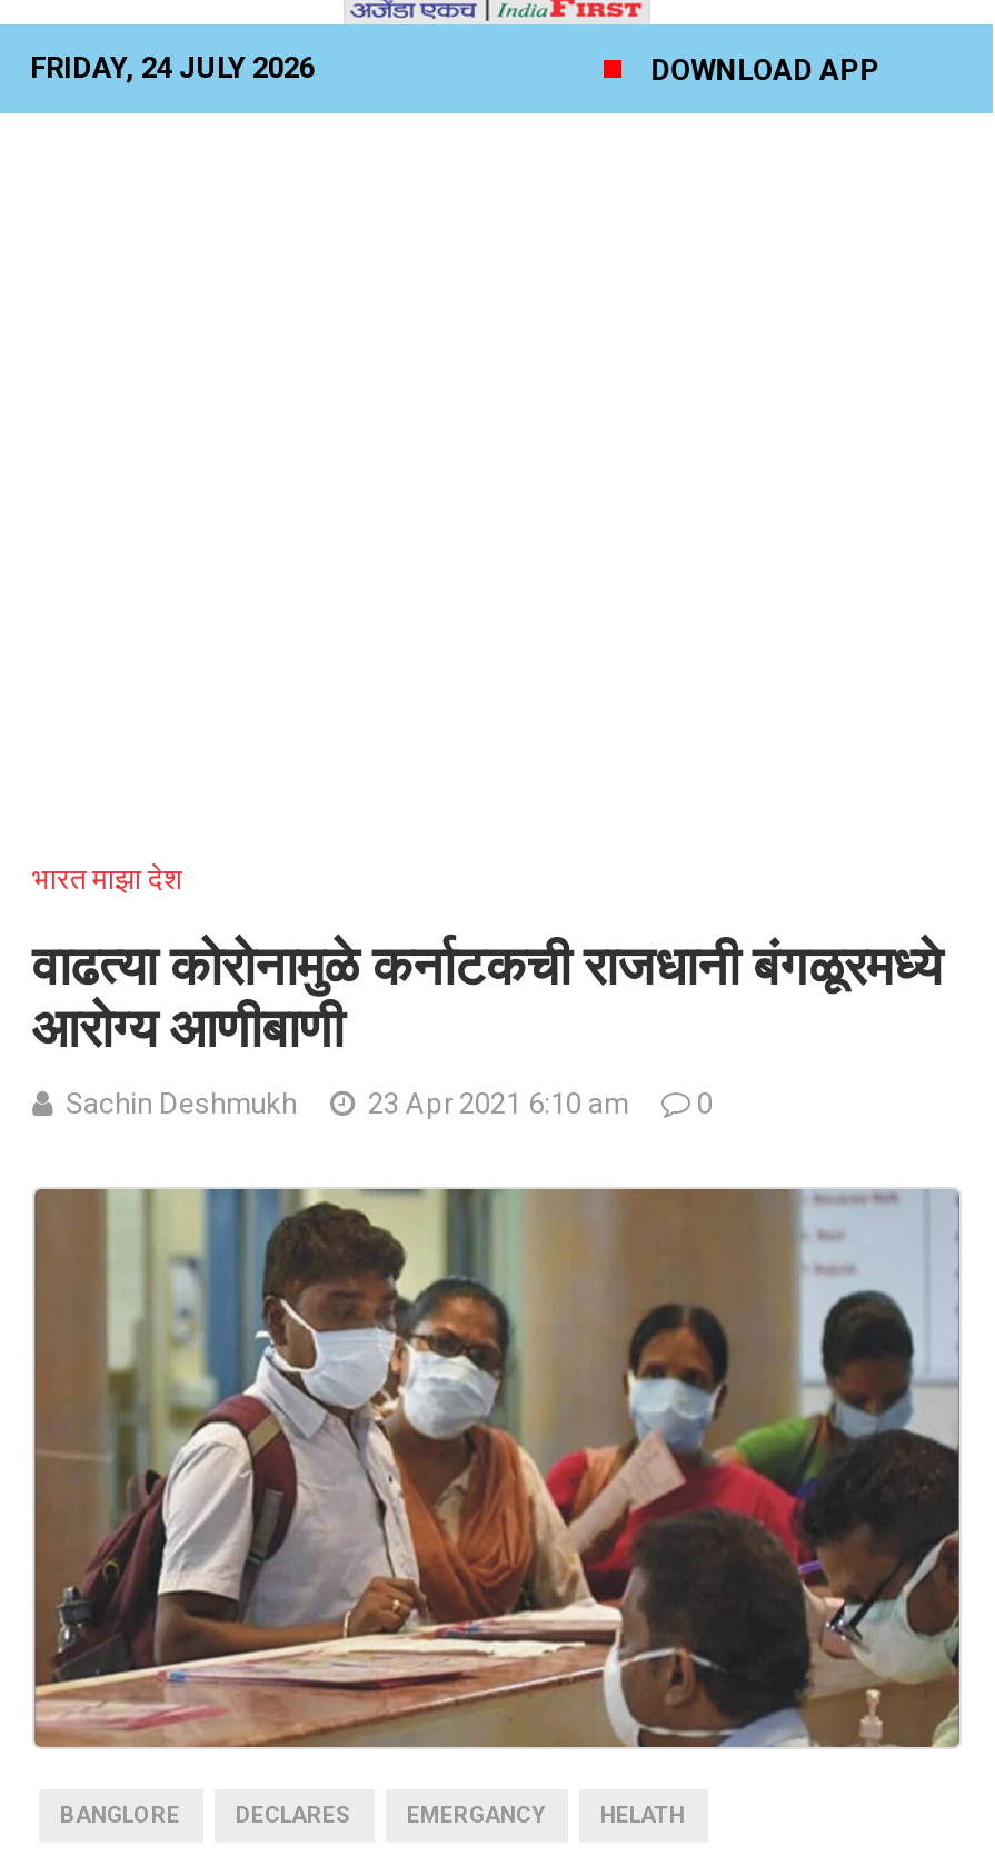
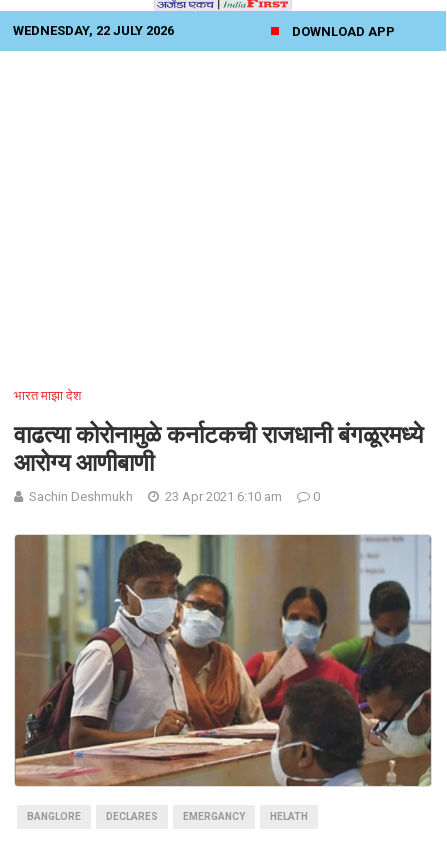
[30,51,315,84] FRIDAY, 24 JULY 2026 -> [13,23,174,38] WEDNESDAY, 22 JULY 2026

